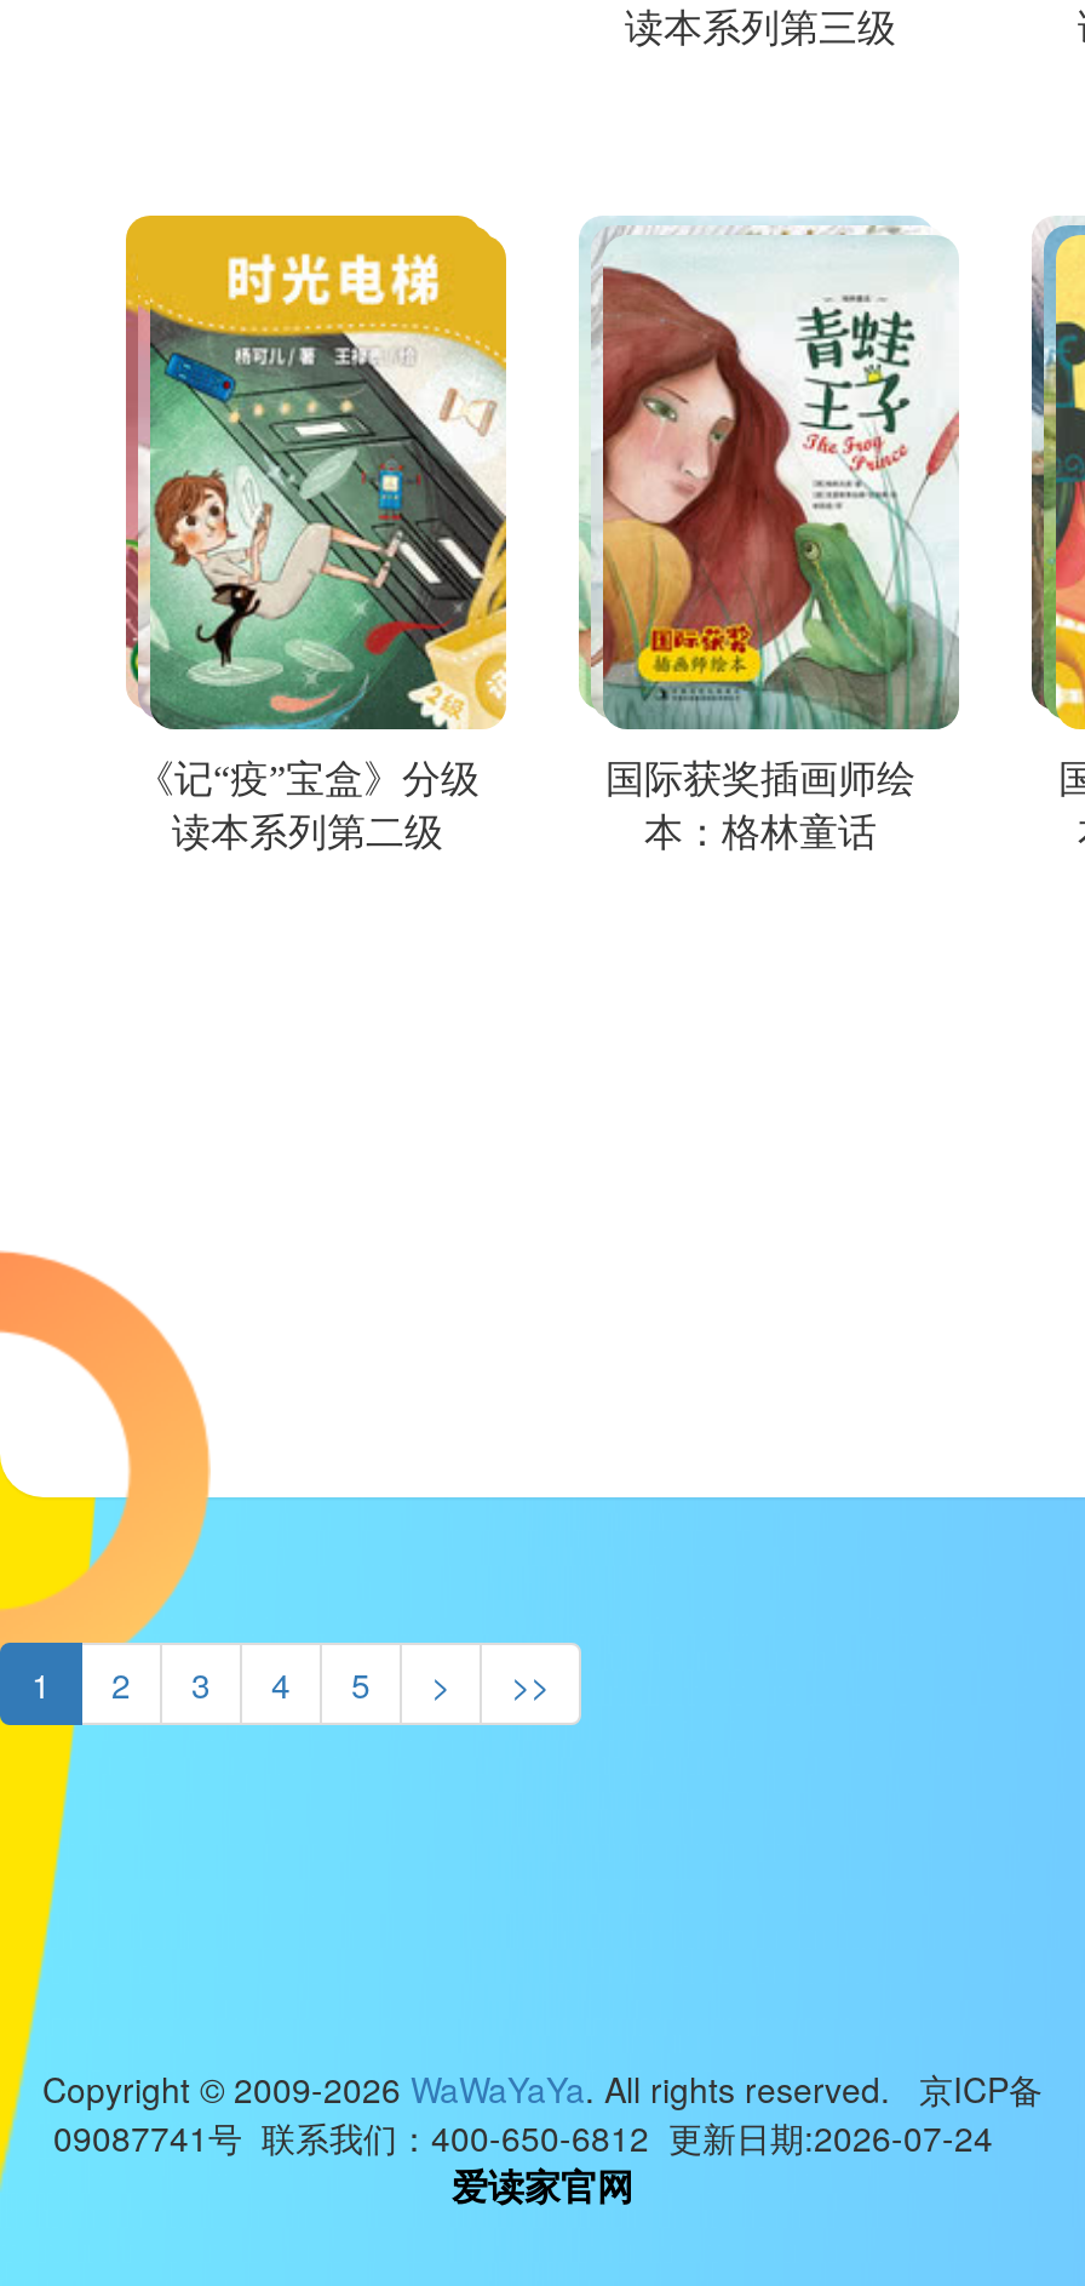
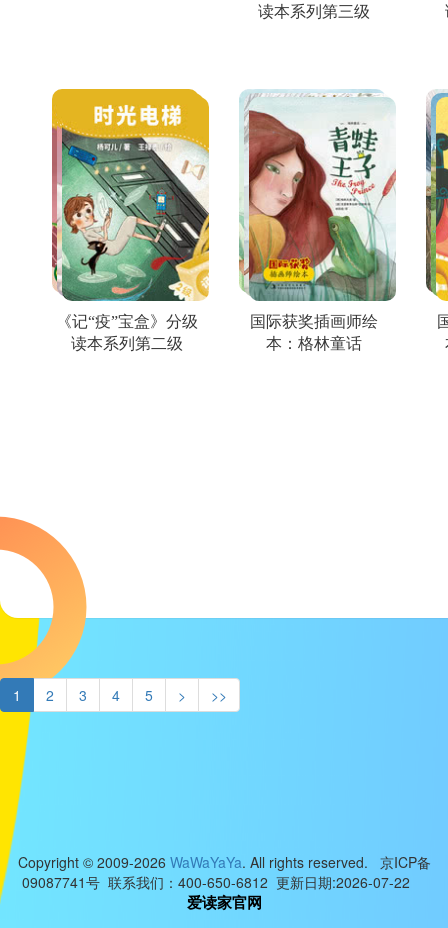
[53,2113,1032,2161] 09087741号 联系我们：400-650-6812 更新日期:2026-07-24 -> [22,872,426,892] 09087741号 联系我们：400-650-6812 更新日期:2026-07-22

